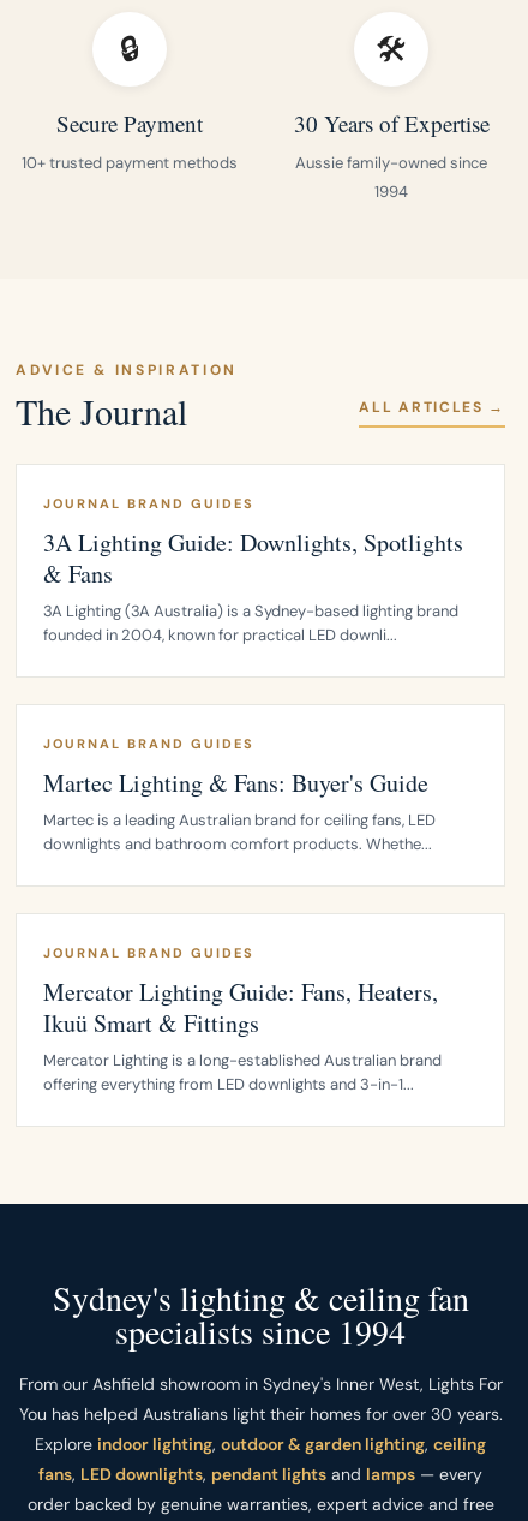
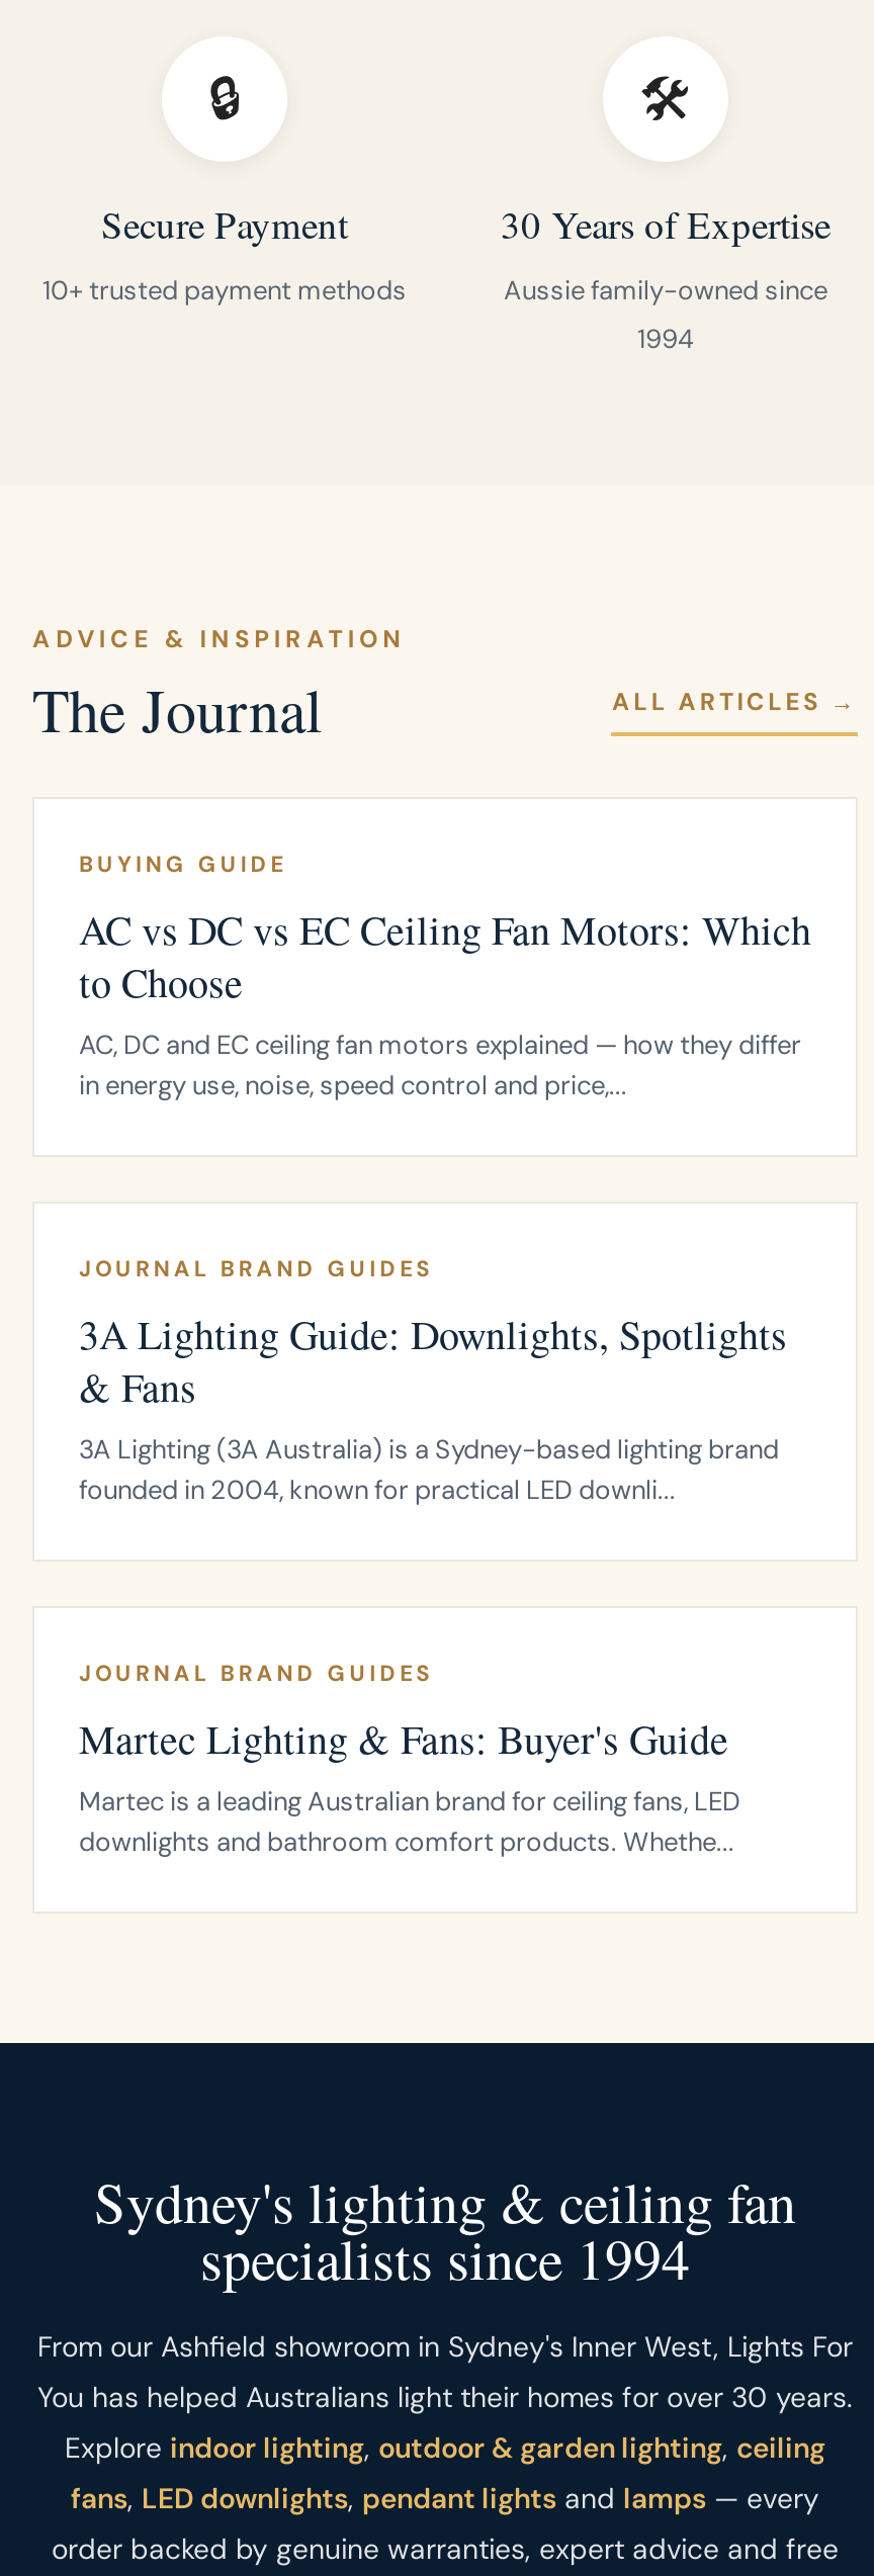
none -> [79,850,811,1102] BUYING GUIDE | AC vs DC vs EC Ceiling Fan Motors: Which | to Choose | AC, DC and EC ceiling fan motors explained — how they differ | in energy use, noise, speed control and price,...
moved [43,495,463,854] -> [79,1254,787,1859]: JOURNAL BRAND GUIDES | 3A Lighting Guide: Downlights, Spotlights | & Fans | ... | Martec is a leading Australian brand for ceiling fans, LED | downlights and bathroom comfort products. Whethe...
[43,944,442,1094] JOURNAL BRAND GUIDES | Mercator Lighting Guide: Fans, Heaters, | Ikuü Smart & Fittings | Mercator Lighting is a long-established Australian brand | offering everything from LED downlights and 3-in-1... -> none

